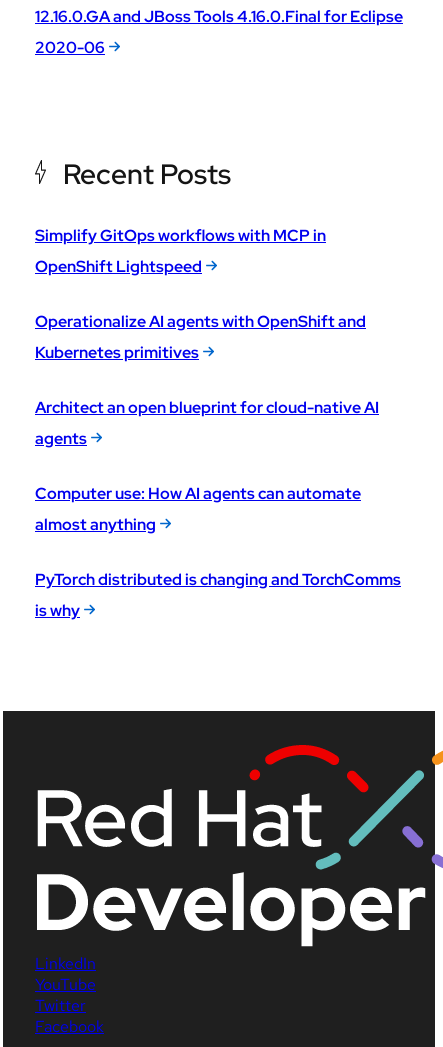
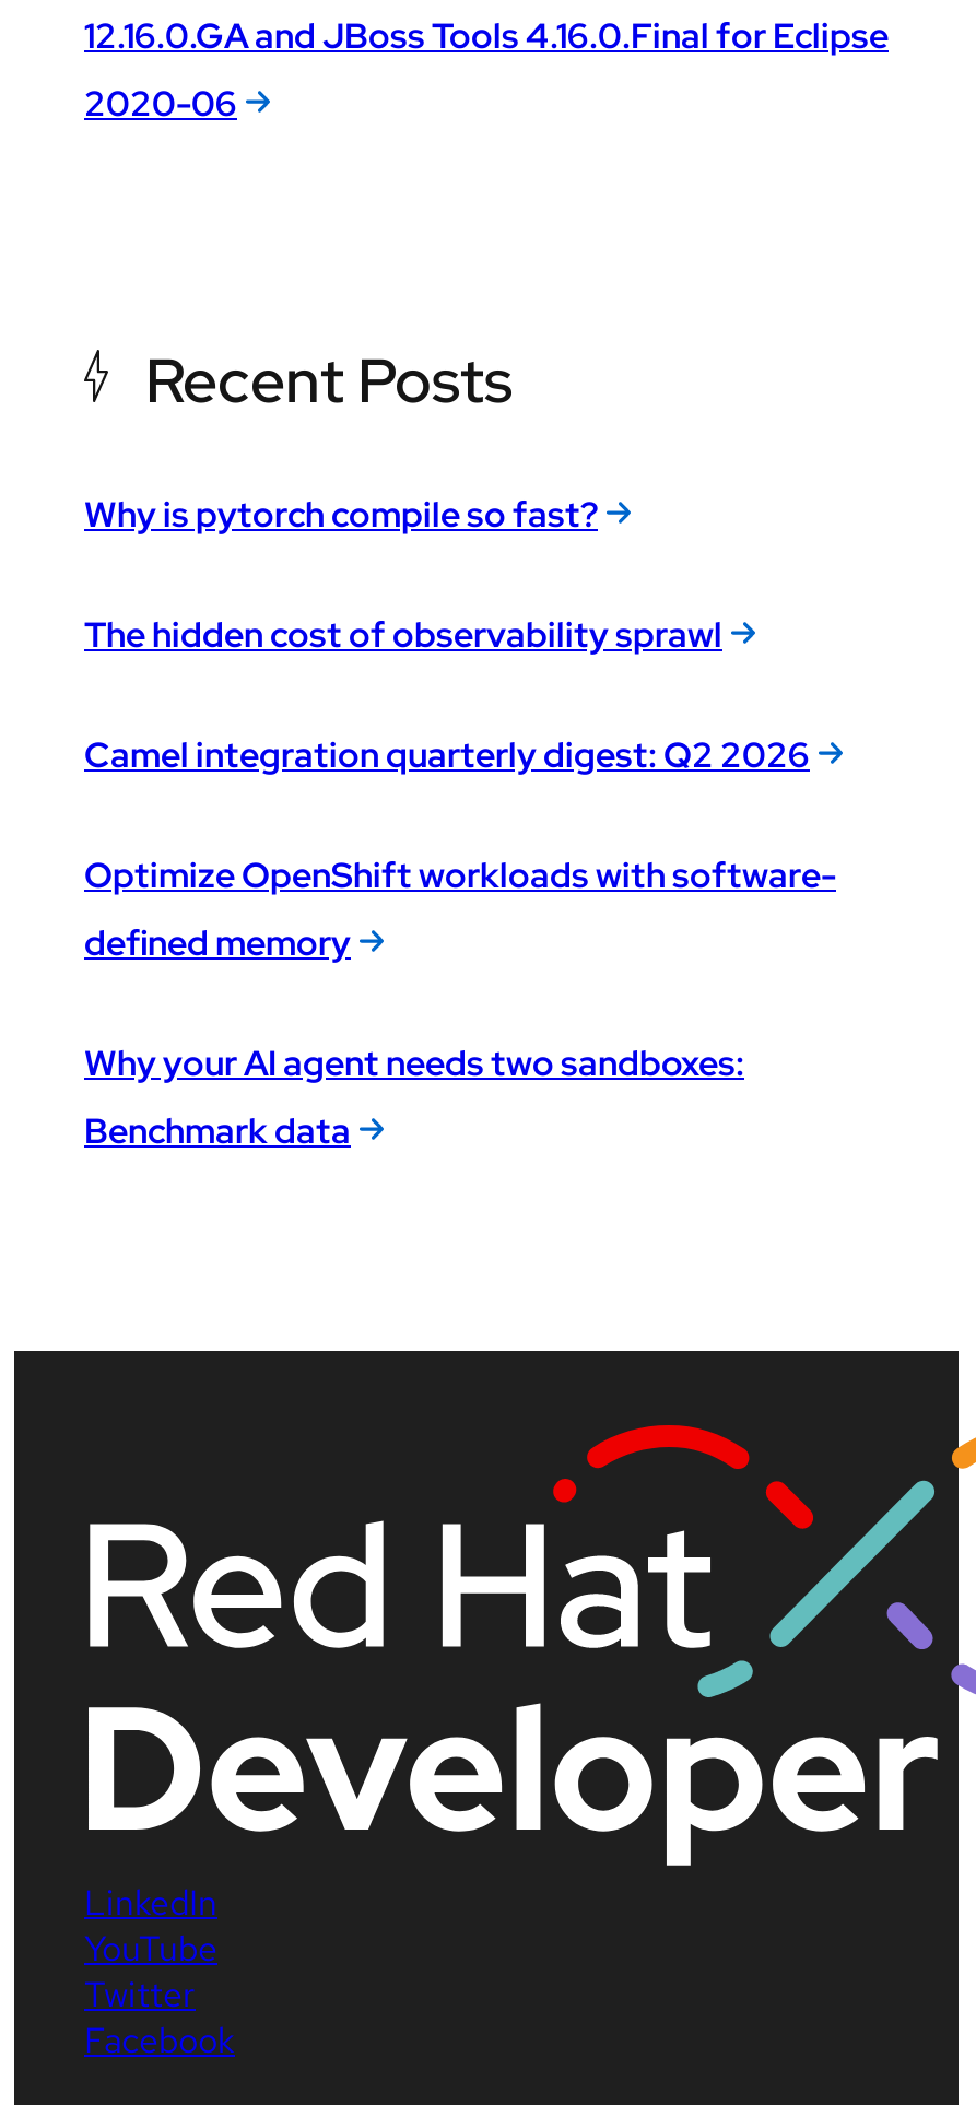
[35,225,401,621] Simplify GitOps workflows with MCP in | OpenShift Lightspeed | Operationalize AI agents with OpenShift and | Kubernetes primitives | Architect an open blueprint for cloud-native AI | agents | Computer use: How AI agents can automate | almost anything | PyTorch distributed is changing and TorchComms | is why -> [84,491,836,1154] Why is pytorch compile so fast? | The hidden cost of observability sprawl | Camel integration quarterly digest: Q2 2026 | Optimize OpenShift workloads with software- | defined memory | Why your AI agent needs two sandboxes: | Benchmark data

